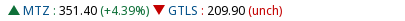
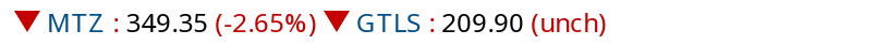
[23,2,282,19] MTZ : 351.40 (+4.39%) GTLS : 209.90 (unch) -> [47,4,605,41] MTZ : 349.35 (-2.65%) GTLS : 209.90 (unch)

